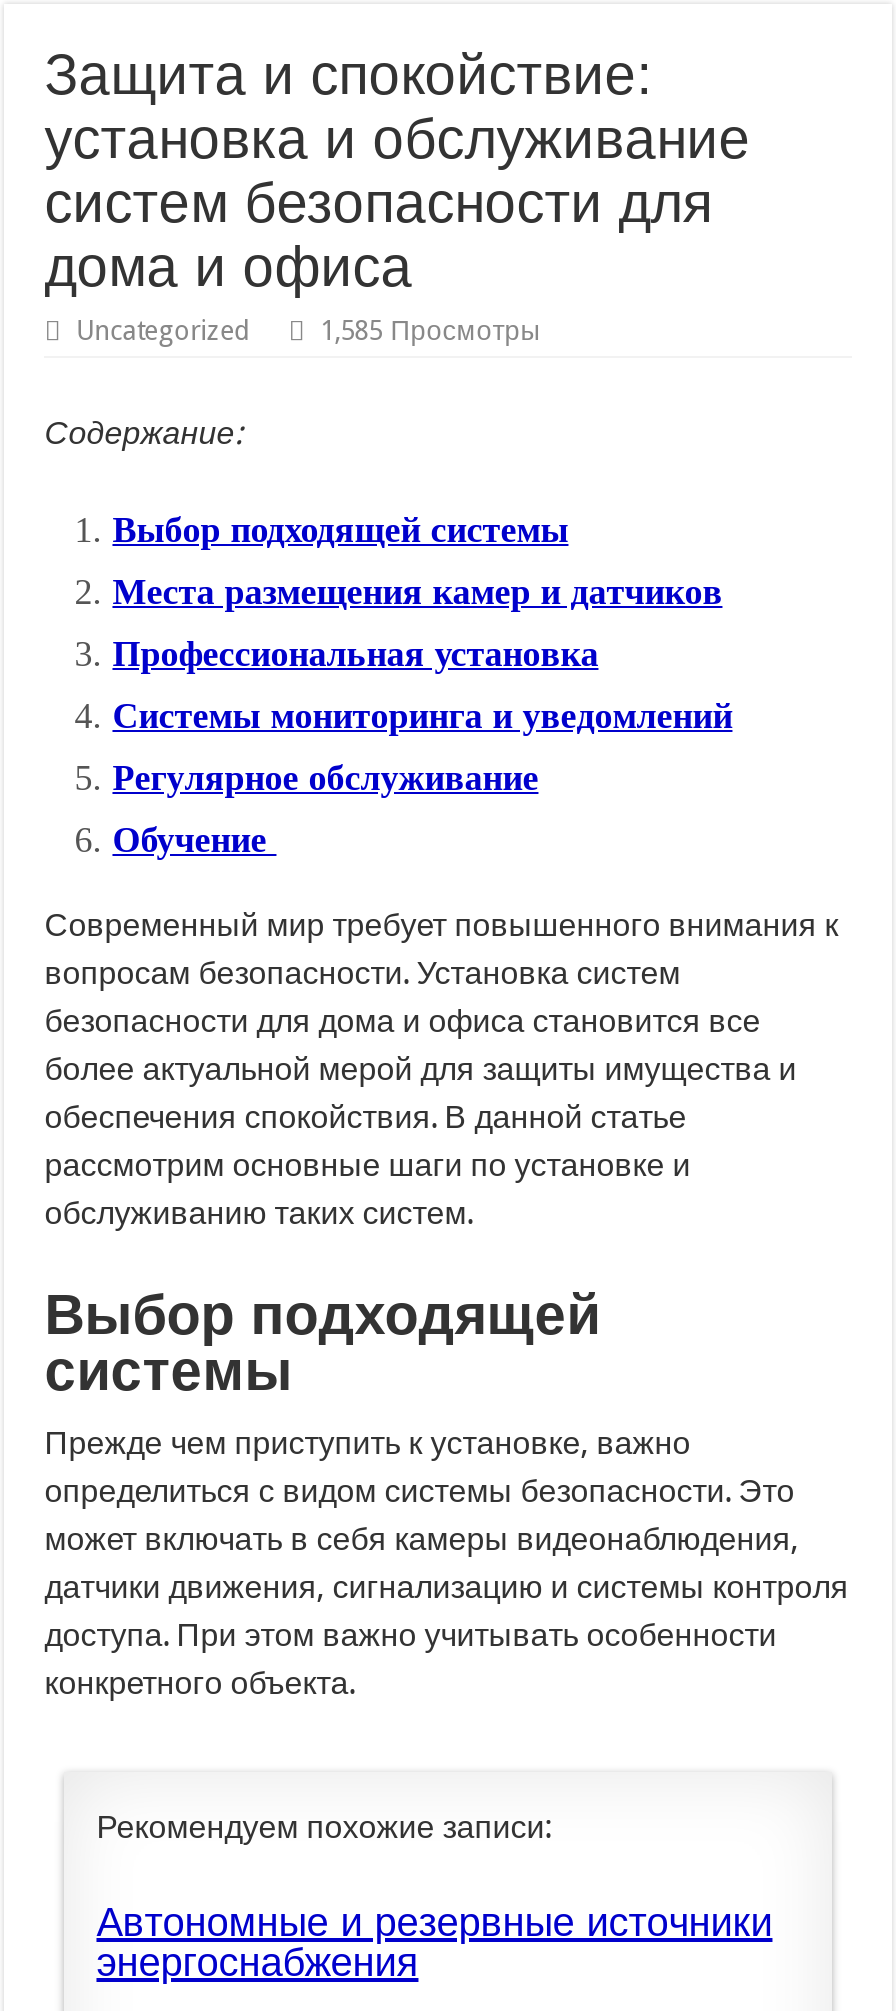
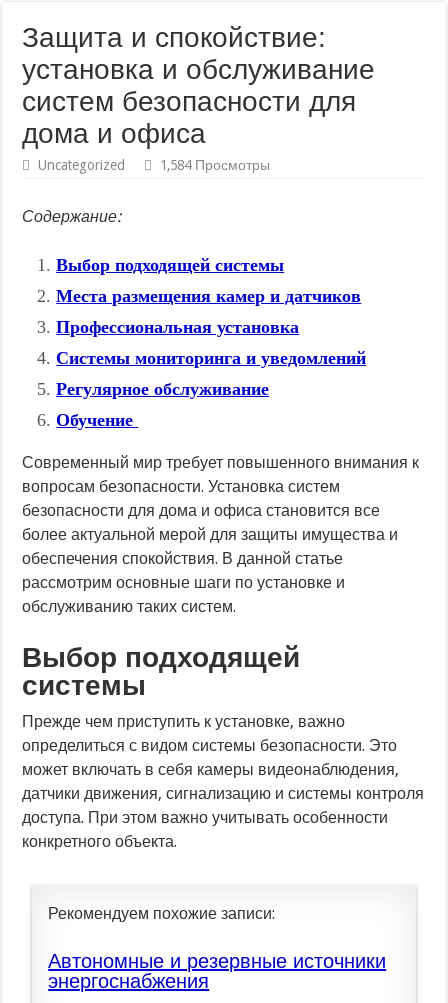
[320,314,540,346] 1,585 Просмотры -> [160,157,270,173] 1,584 Просмотры

